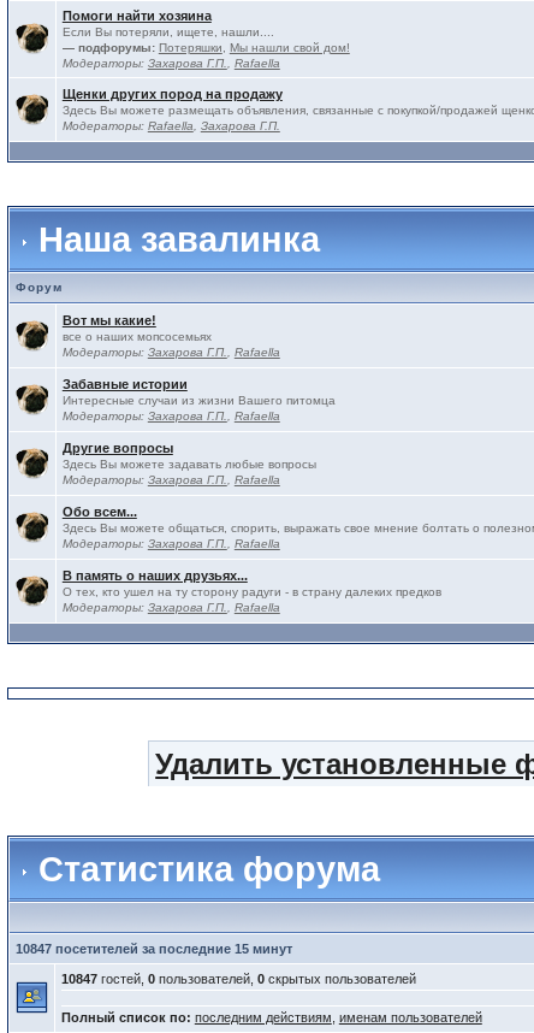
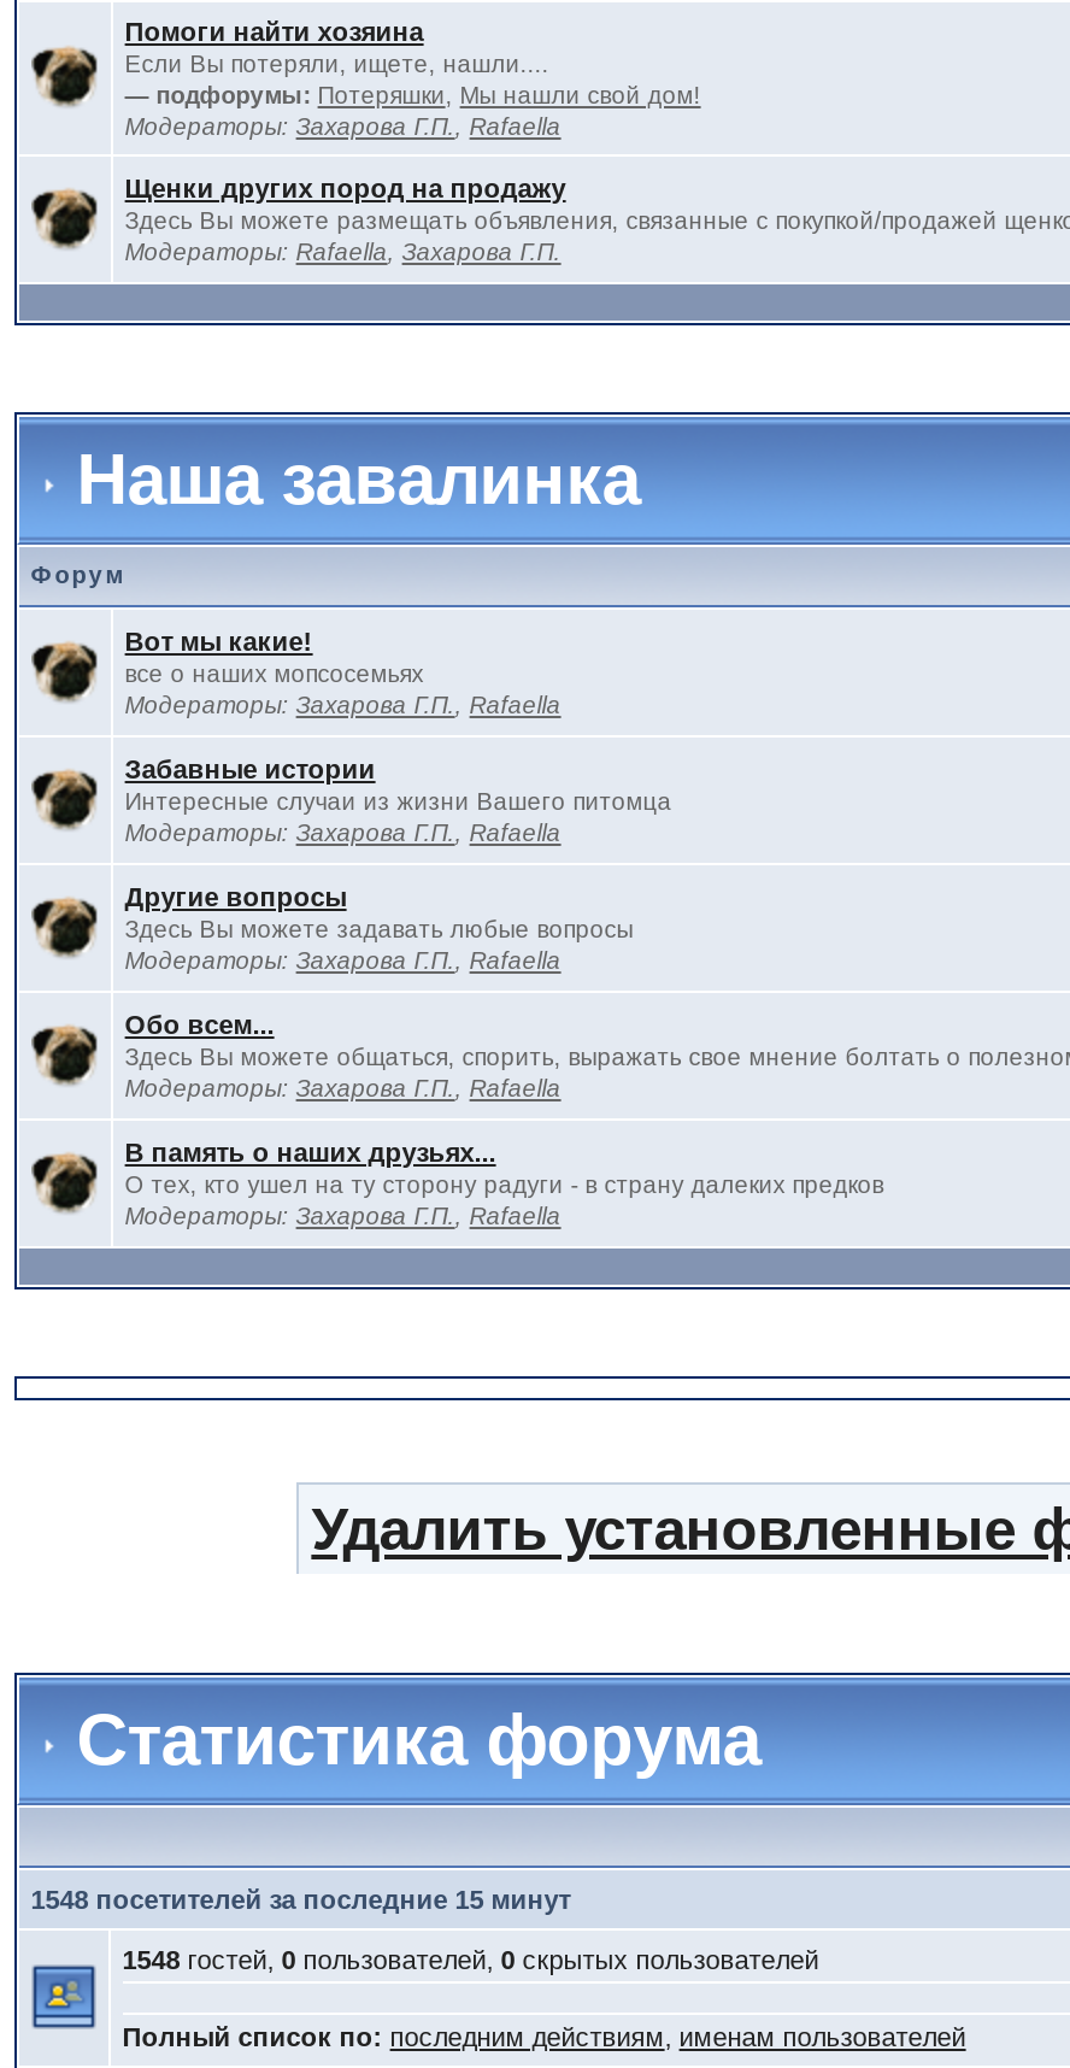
[15,941,292,956] 10847 посетителей за последние 15 минут -> [31,1885,571,1914] 1548 посетителей за последние 15 минут
[61,972,416,986] 10847 гостей, 0 пользователей, 0 скрытых пользователей -> [122,1945,819,1974] 1548 гостей, 0 пользователей, 0 скрытых пользователей

